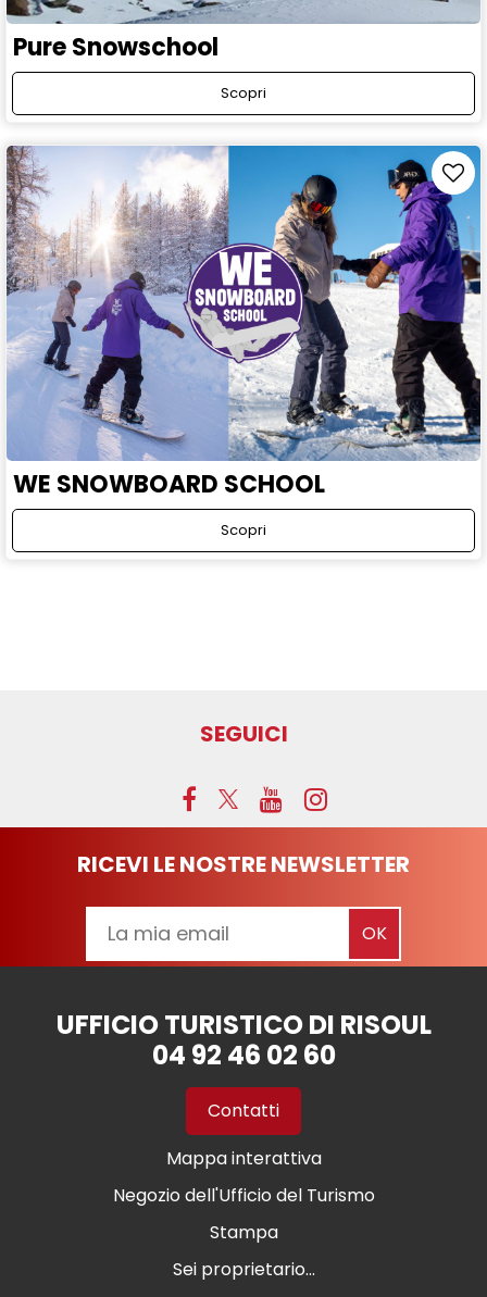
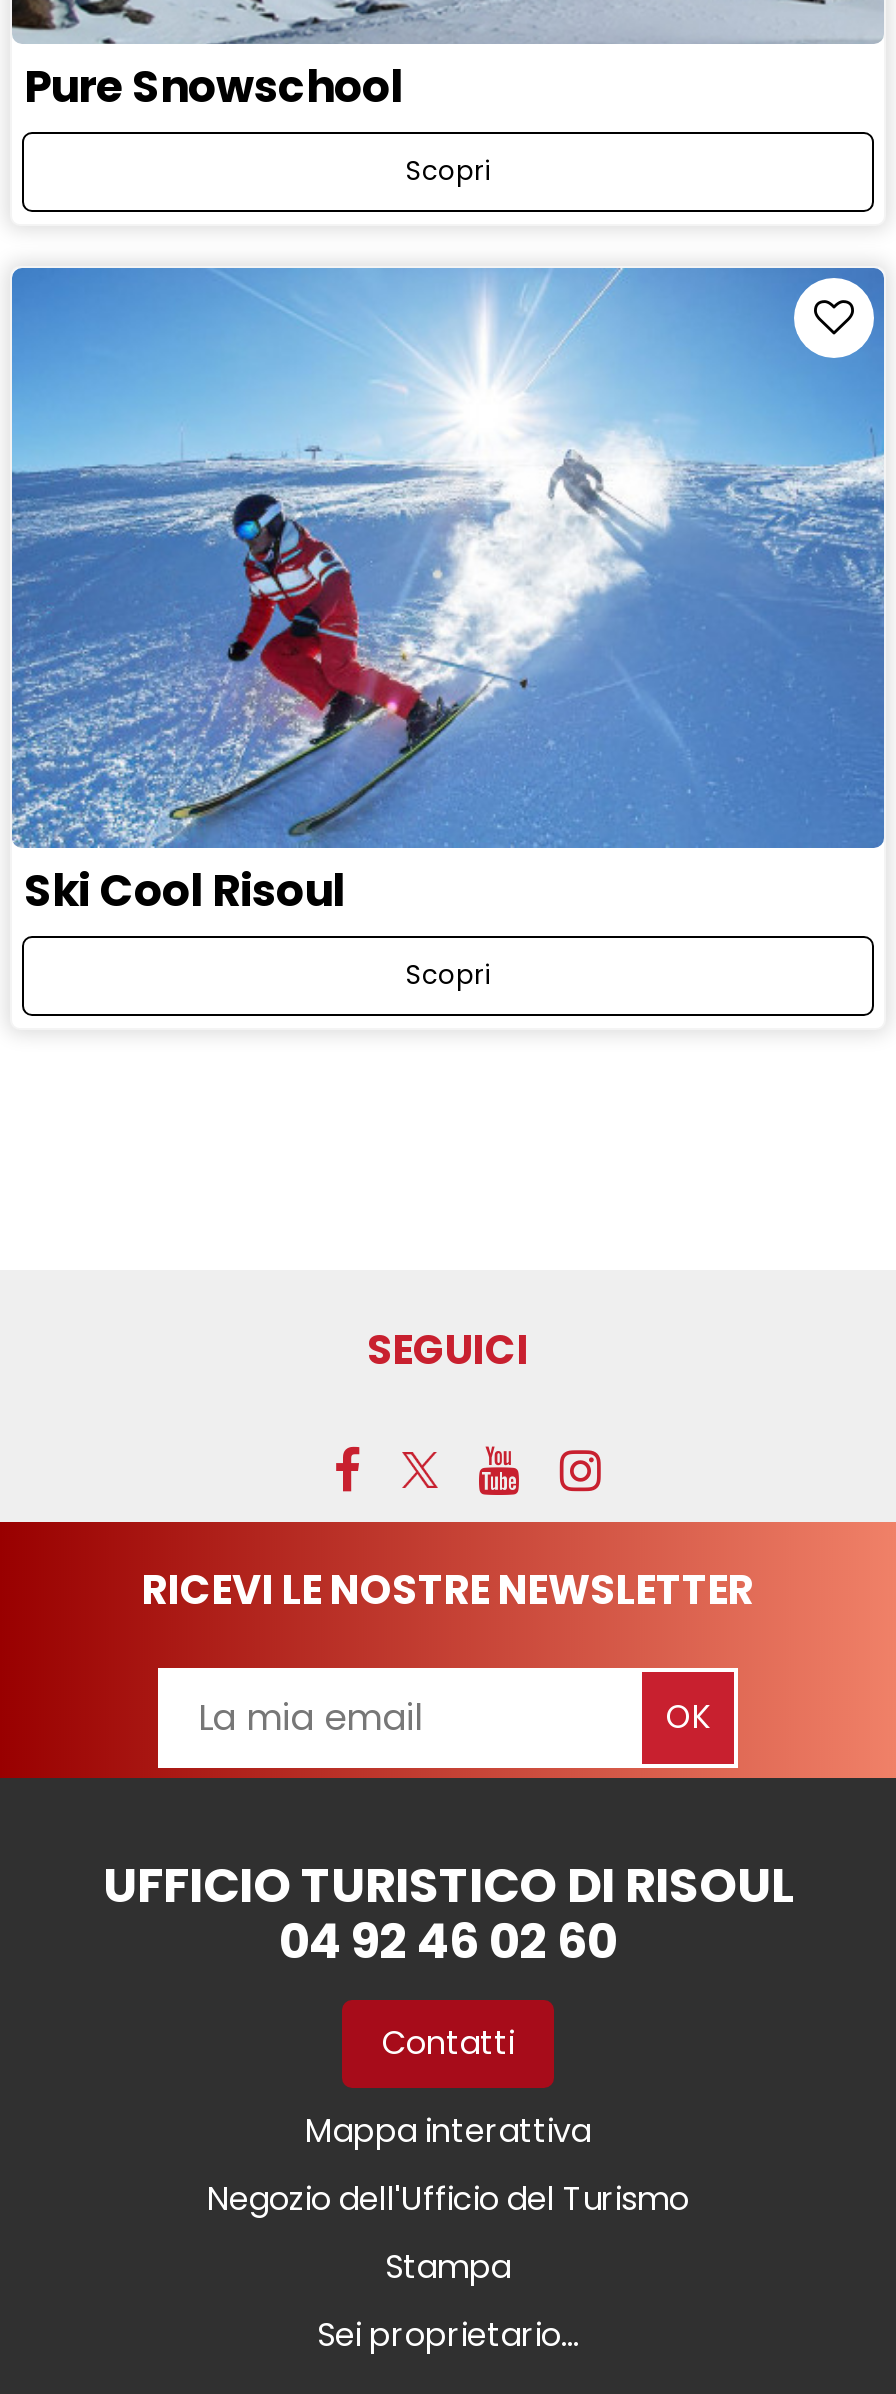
[5,145,482,501] [image] | WE SNOWBOARD SCHOOL -> [10,268,886,922] [image] | Ski Cool Risoul

